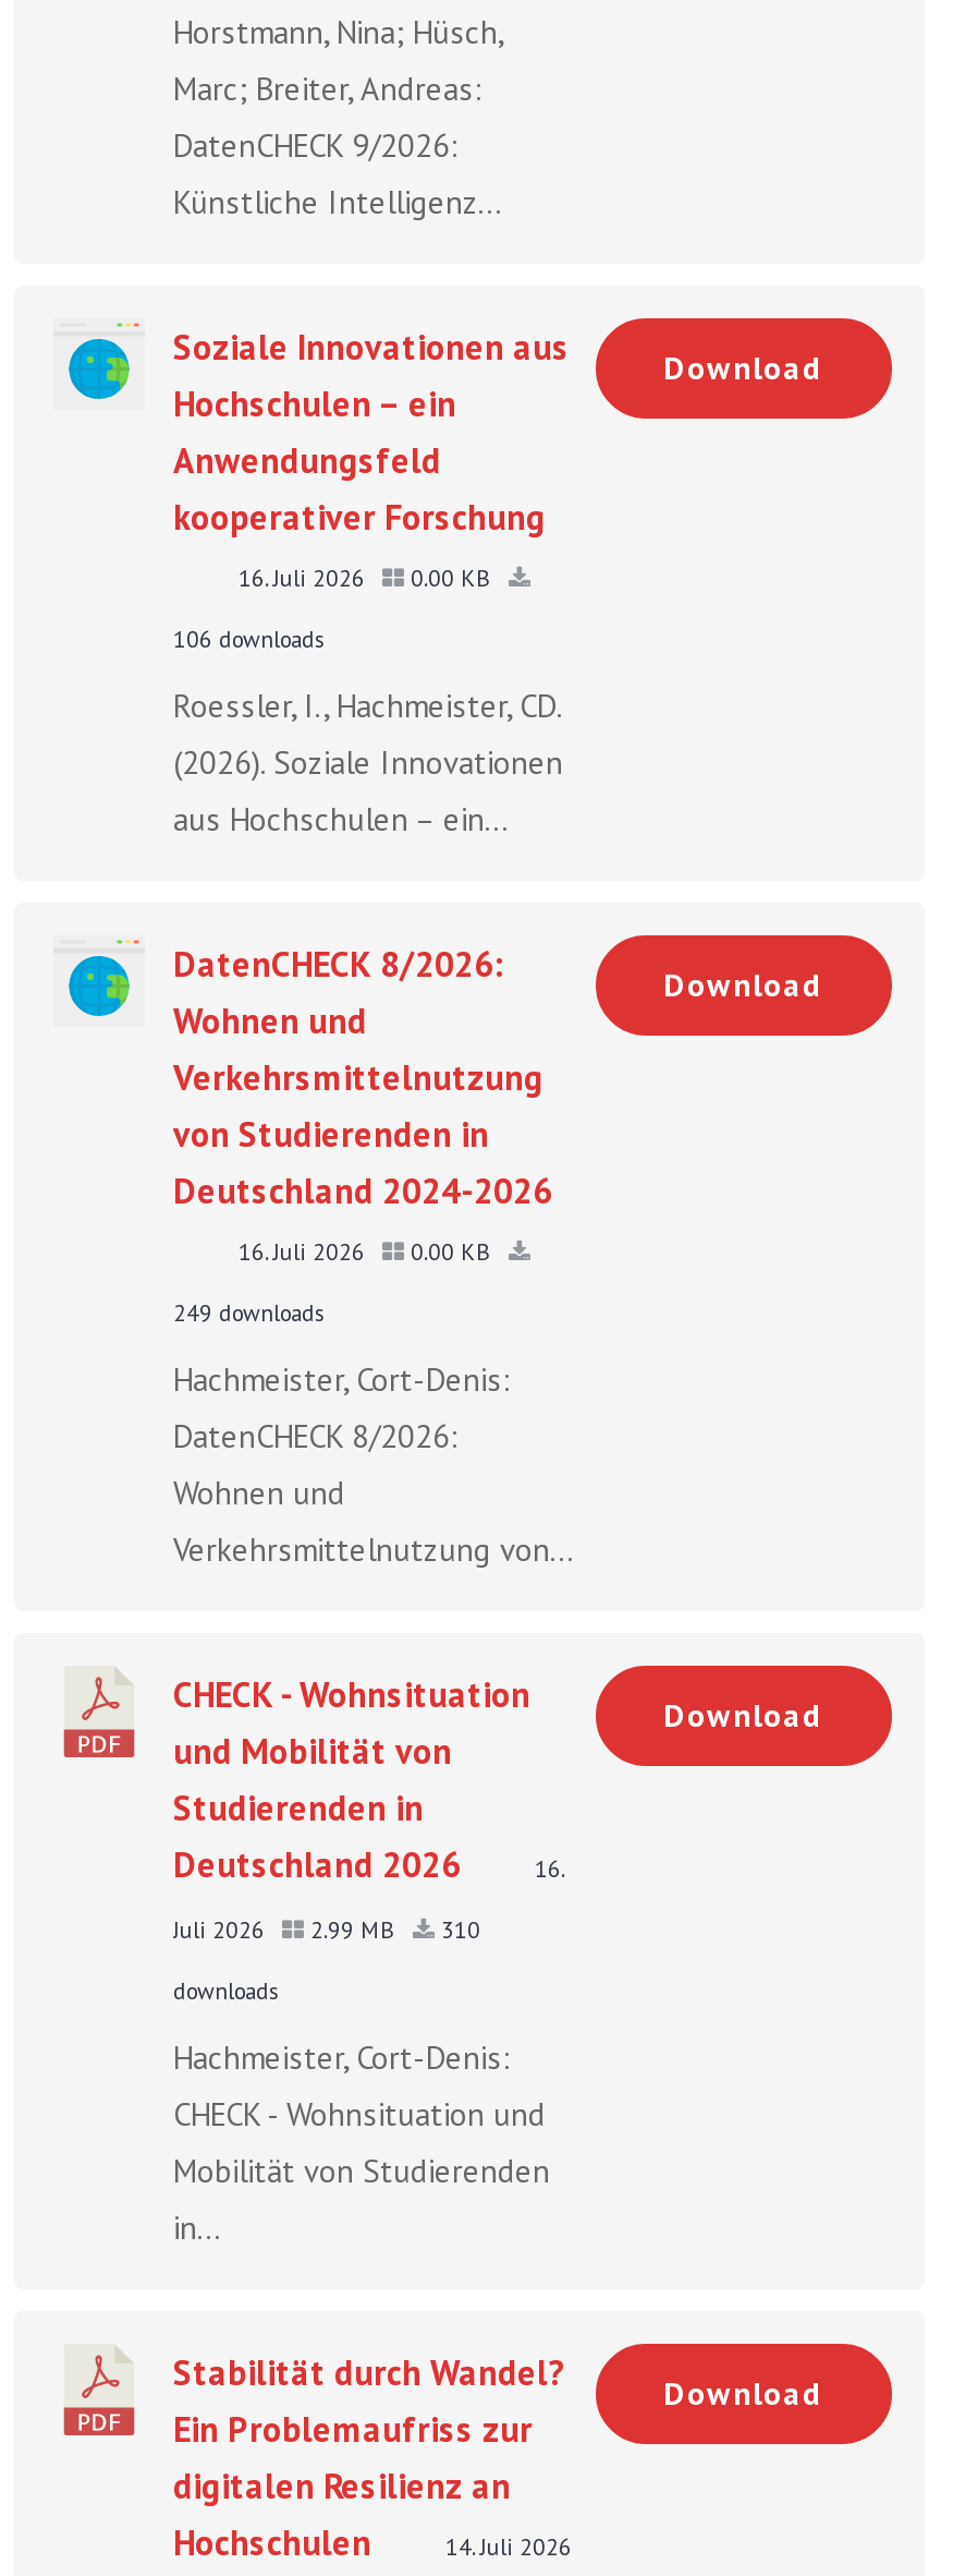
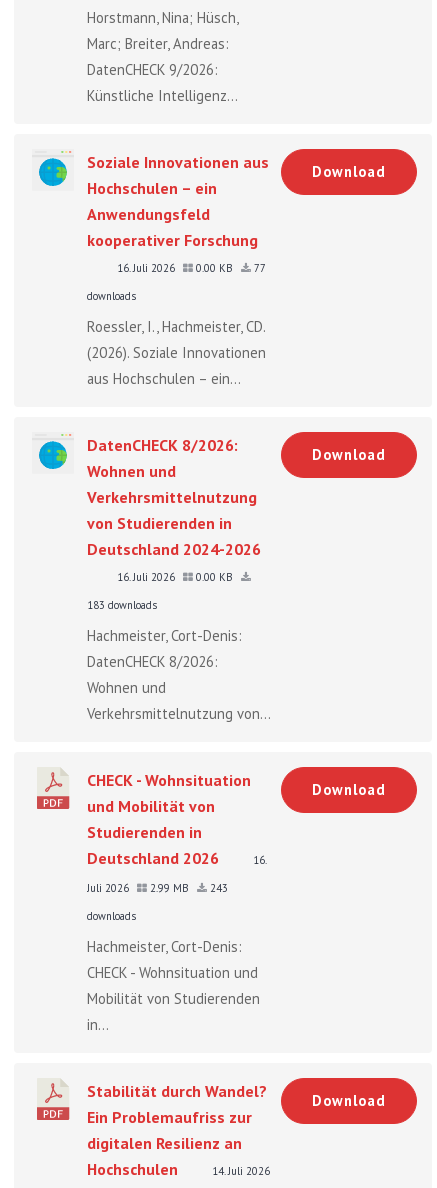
[173,622,326,653] 106 downloads -> [87,260,265,302] 77 | downloads
[173,1296,326,1327] 249 downloads -> [87,597,157,611] 183 downloads
[173,1913,480,1944] Juli 2026 2.99 MB 310 -> [87,880,228,894] Juli 2026 2.99 MB 243

